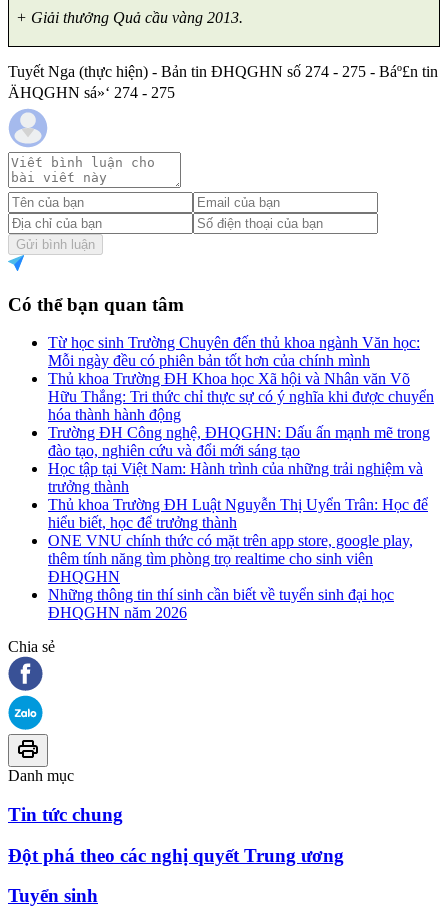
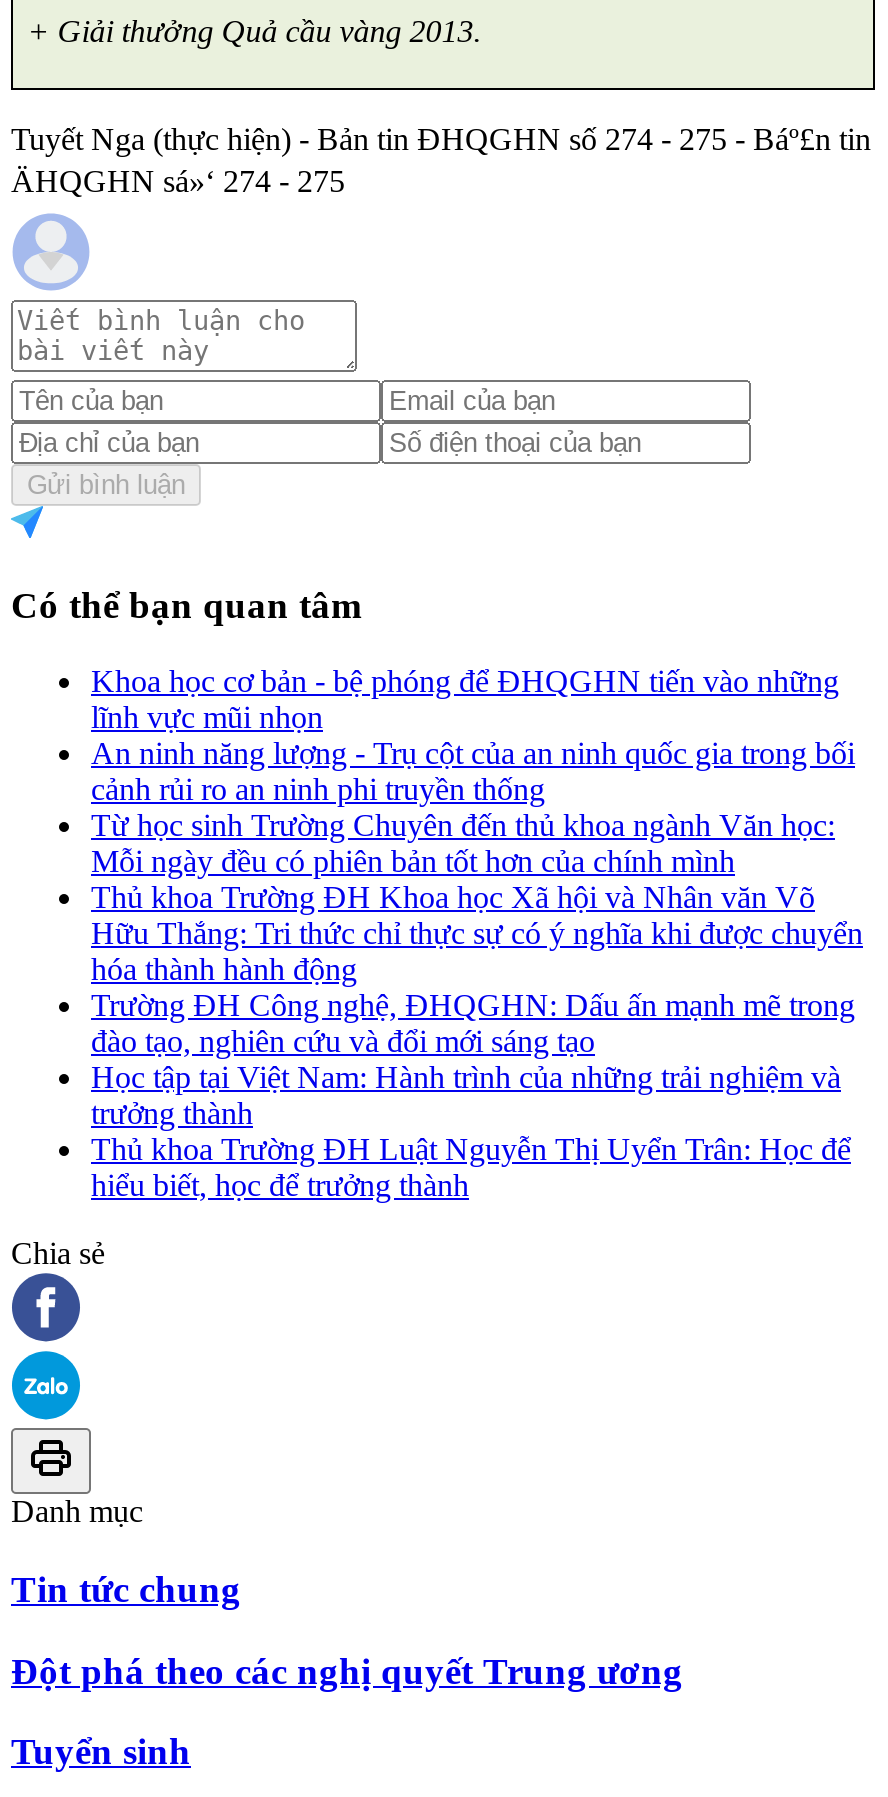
none -> [91,664,855,806] Khoa học cơ bản - bệ phóng để ĐHQGHN tiến vào những | lĩnh vực mũi nhọn | An ninh năng lượng - Trụ cột của an ninh quốc gia trong bối | cảnh rủi ro an ninh phi truyền thống
moved [48,334,434,531] -> [91,808,863,1202]: Từ học sinh Trường Chuyên đến thủ khoa ngành Văn học: | Mỗi ngày đều có phiên bản tốt hơn của chính mình | Thủ khoa Trường ĐH Khoa học Xã hội và Nhân văn Võ | ... | Thủ khoa Trường ĐH Luật Nguyễn Thị Uyển Trân: Học để | hiểu biết, học để trưởng thành
[48,532,413,621] ONE VNU chính thức có mặt trên app store, google play, | thêm tính năng tìm phòng trọ realtime cho sinh viên | ĐHQGHN | Những thông tin thí sinh cần biết về tuyển sinh đại học | ĐHQGHN năm 2026 -> none

